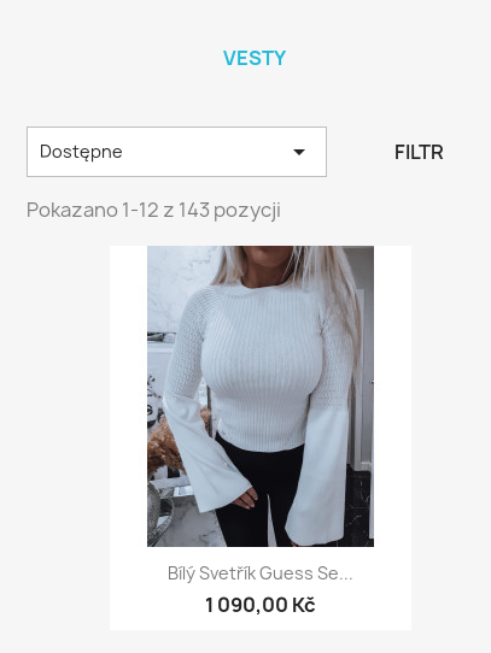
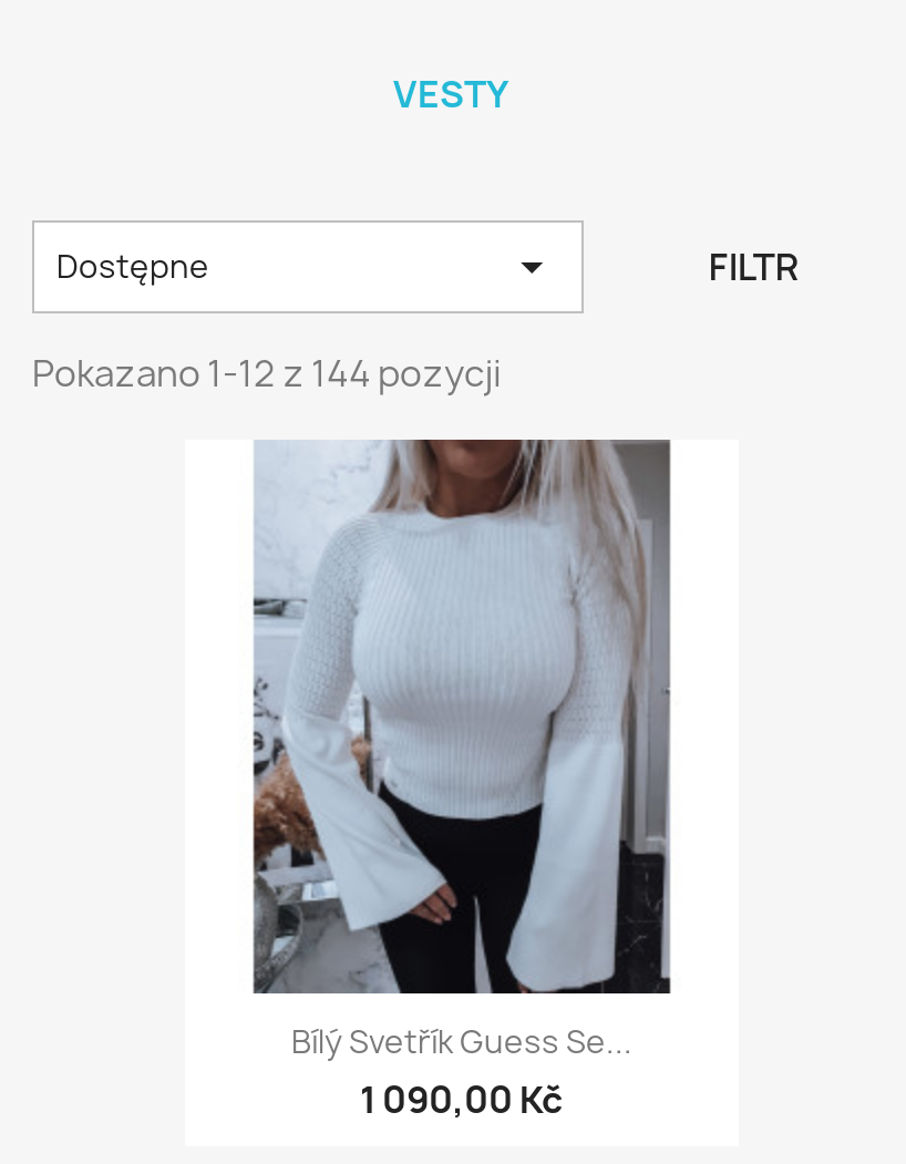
[27,196,281,223] Pokazano 1-12 z 143 pozycji -> [32,349,502,398] Pokazano 1-12 z 144 pozycji

